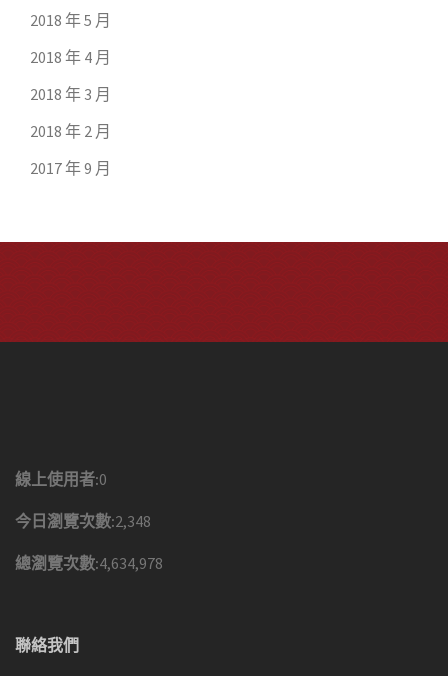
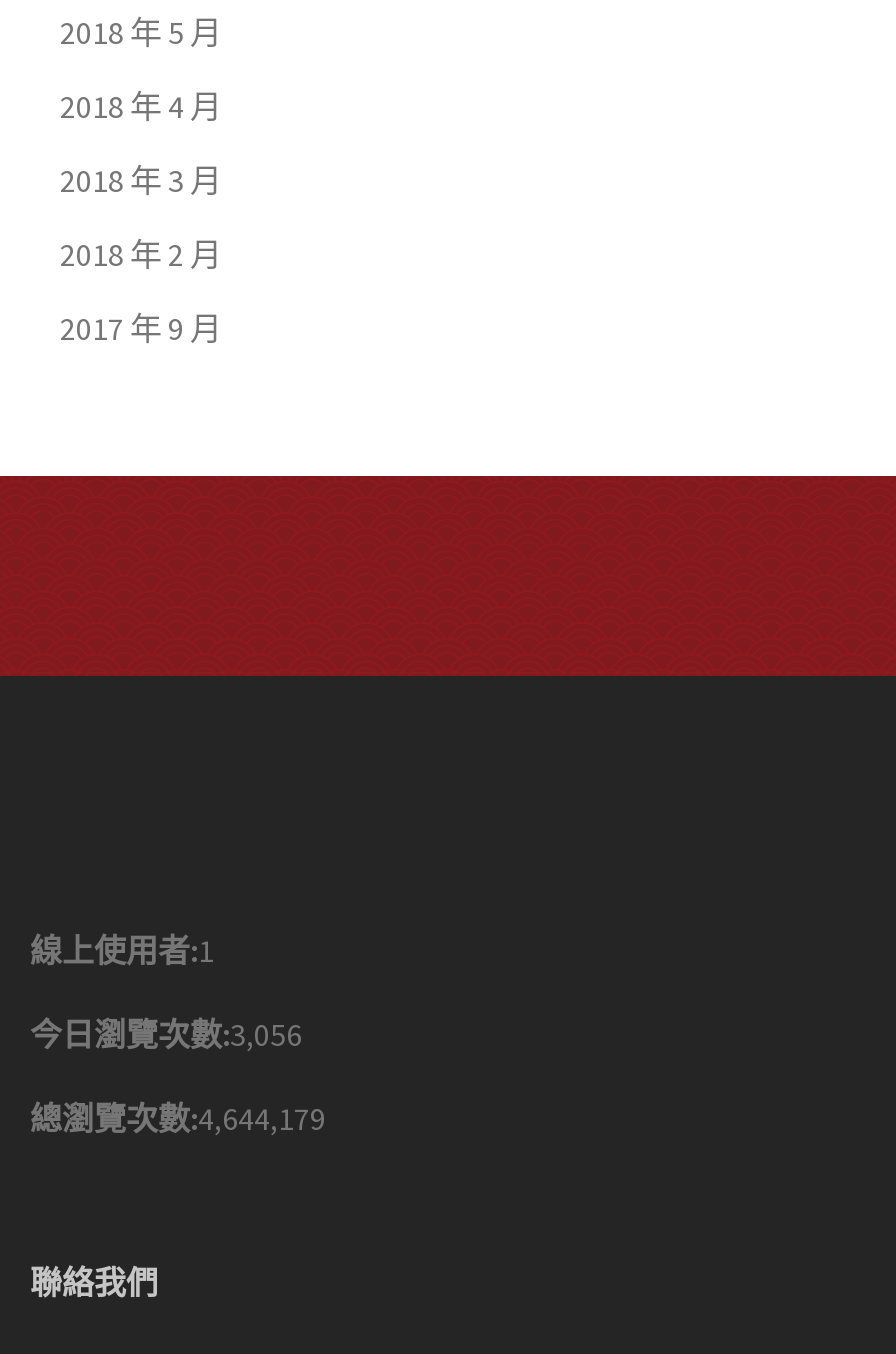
[15,469,107,489] 線上使用者:0 -> [30,931,214,971] 線上使用者:1
[15,511,151,531] 今日瀏覽次數:2,348 -> [30,1015,302,1055] 今日瀏覽次數:3,056
[15,553,163,573] 總瀏覽次數:4,634,978 -> [30,1099,326,1139] 總瀏覽次數:4,644,179

